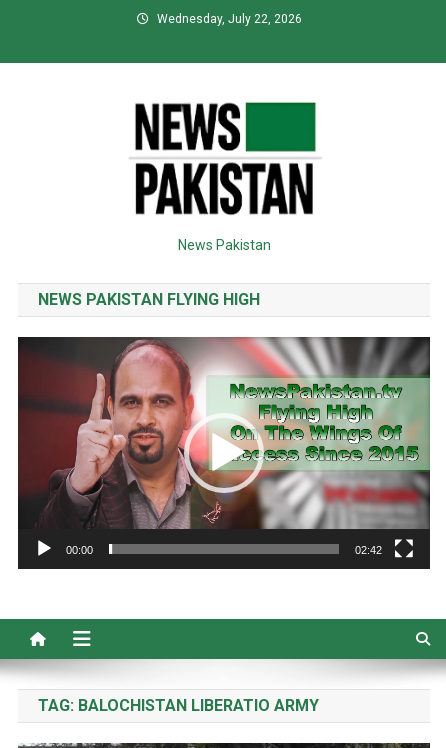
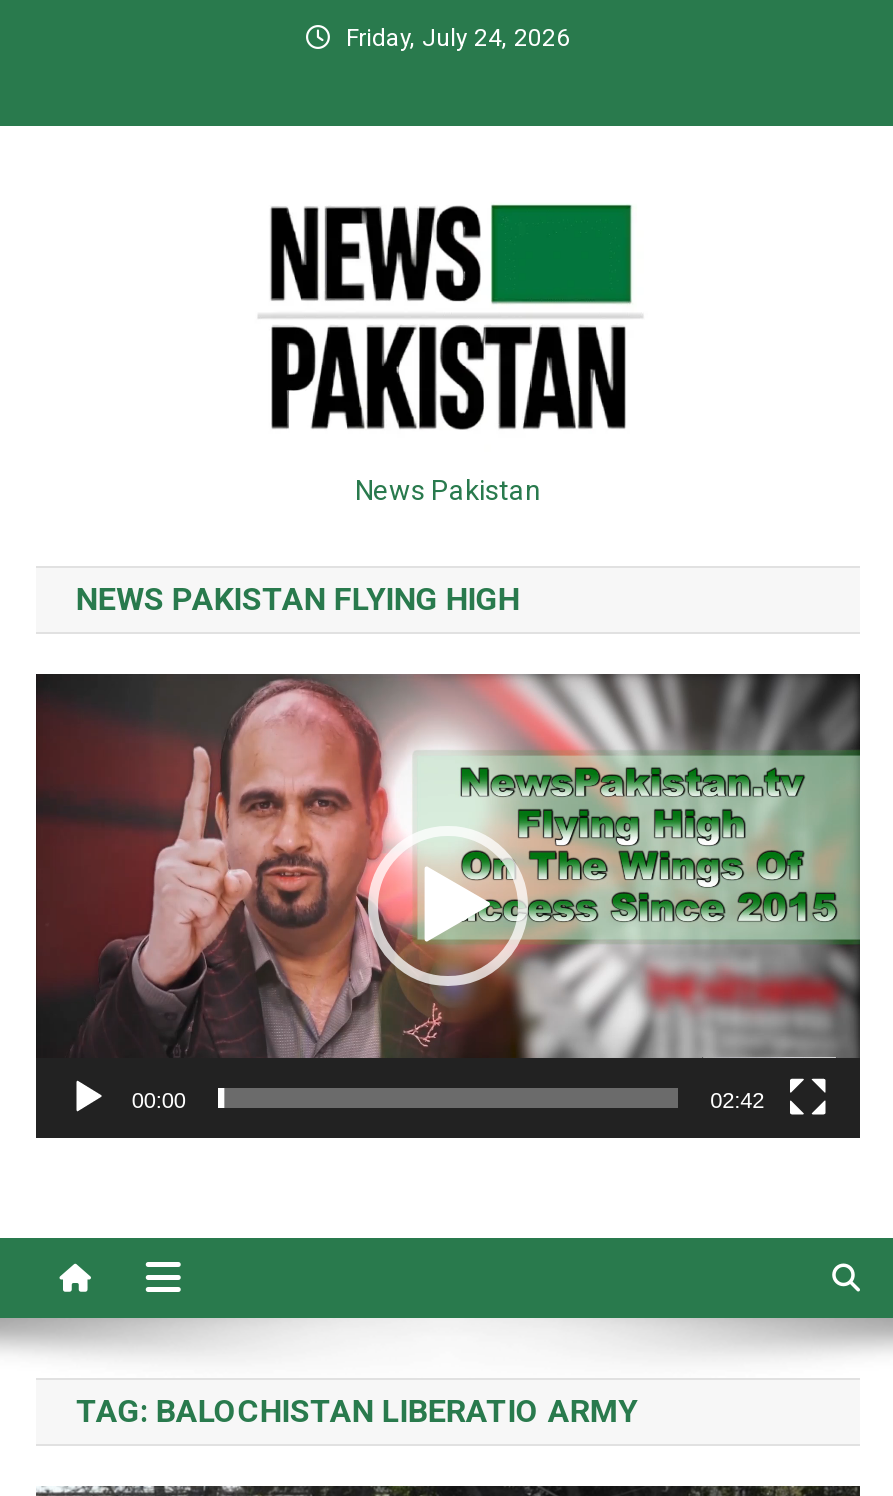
[156,12,301,26] Wednesday, July 22, 2026 -> [346,24,570,52] Friday, July 24, 2026

